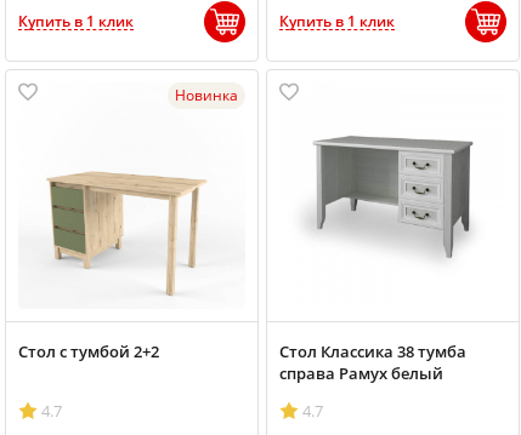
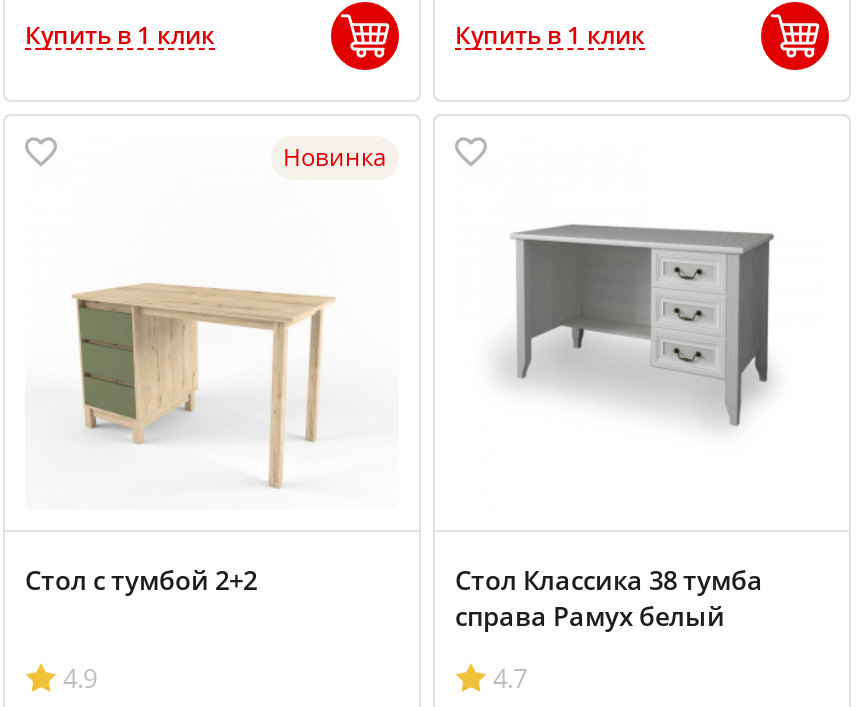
[41,400,62,421] 4.7 -> [63,660,97,696] 4.9

